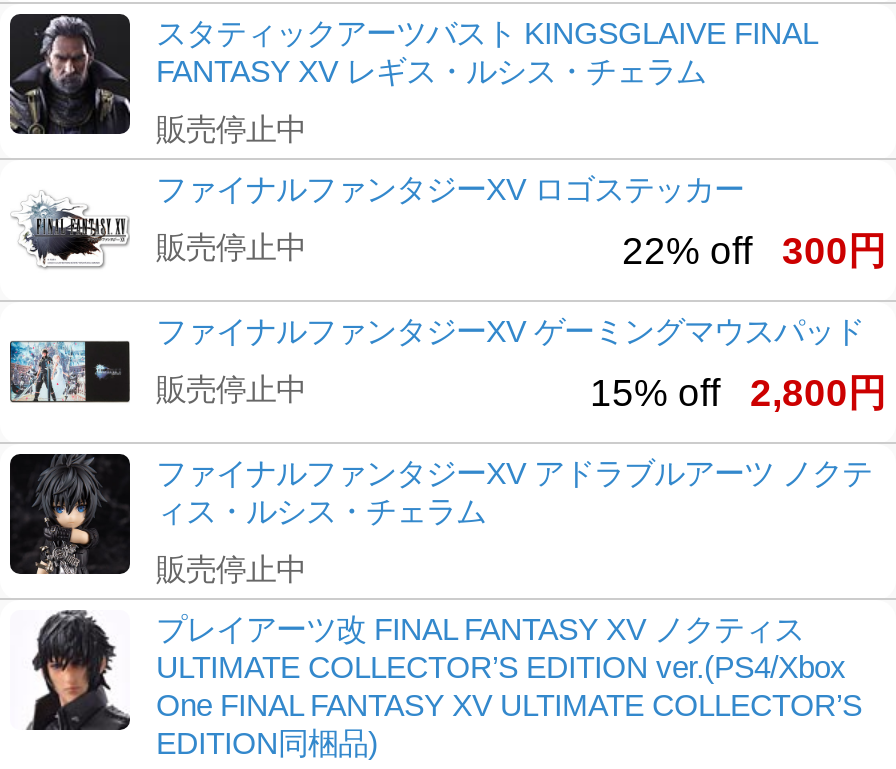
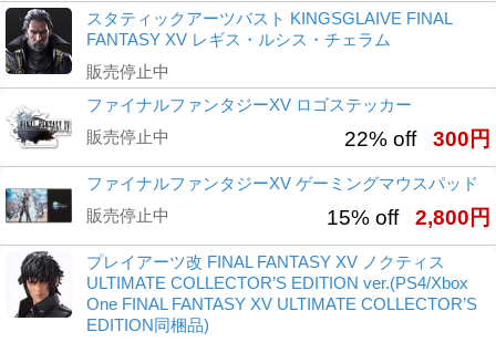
[8,452,872,586] [image] | ファイナルファンタジーXV アドラブルアーツ ノクテ | ィス・ルシス・チェラム | 販売停止中 -> none

